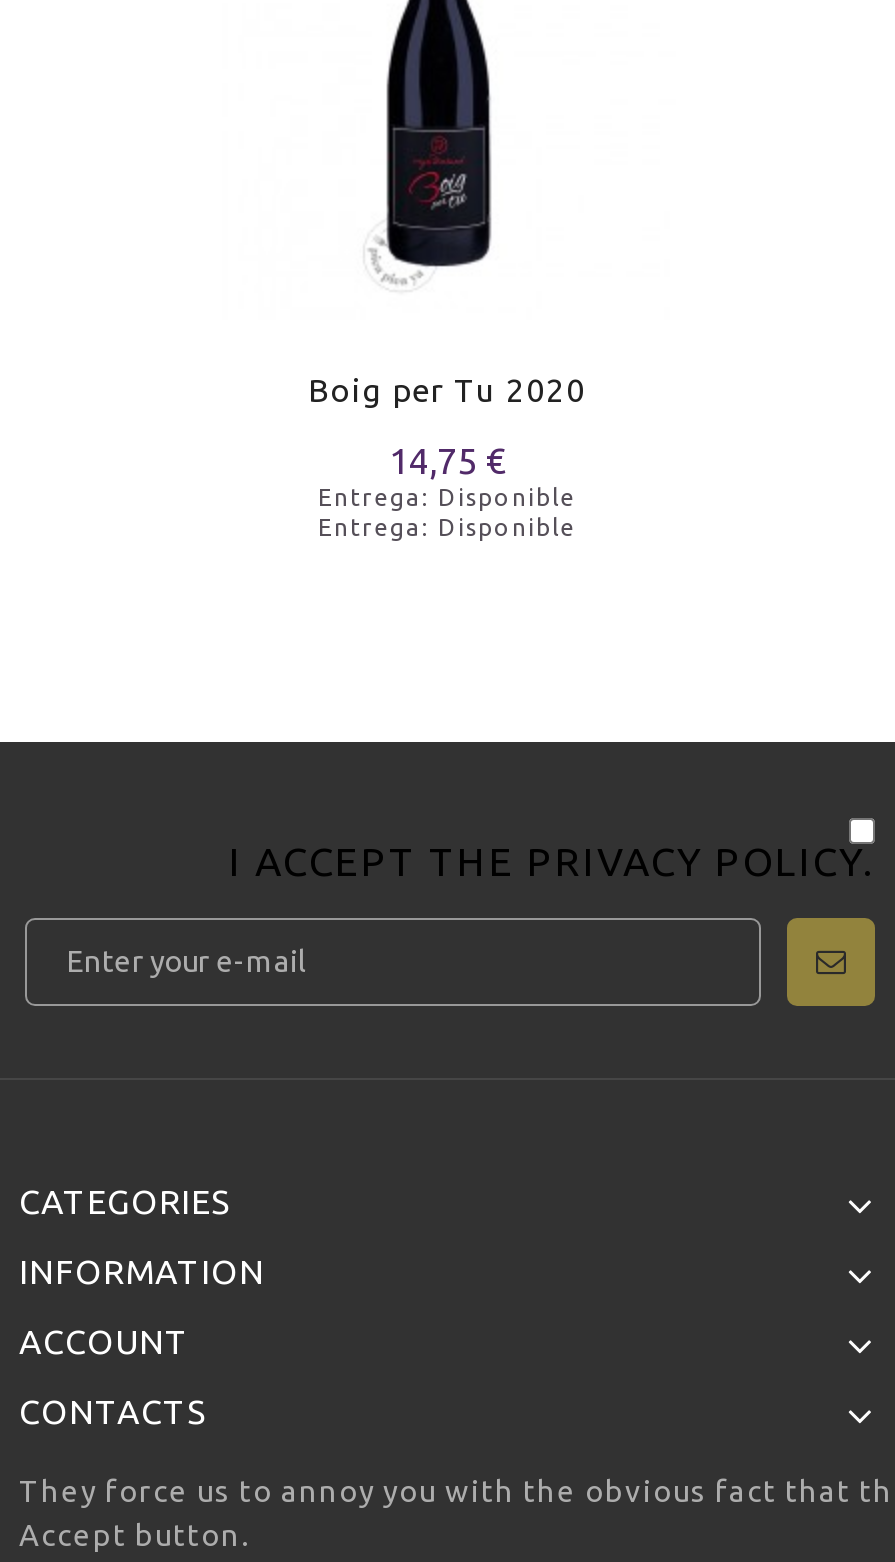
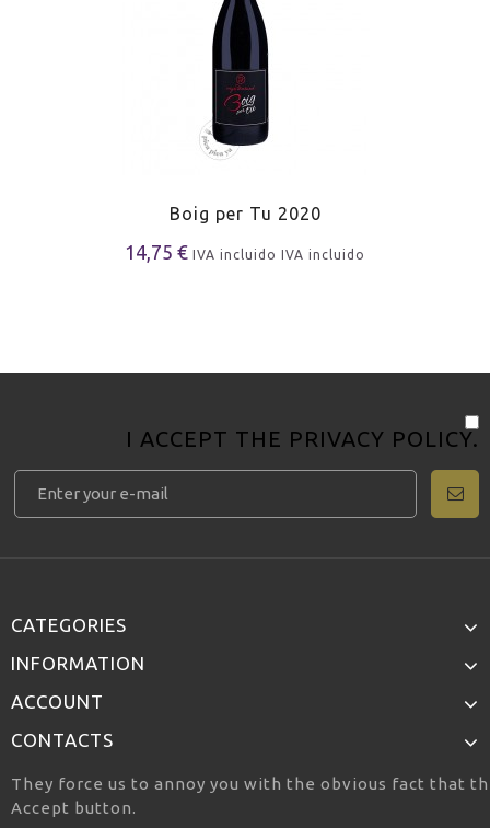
[318,440,576,540] 14,75 € | Entrega: Disponible | Entrega: Disponible -> [125,241,365,263] 14,75 € IVA incluido IVA incluido

